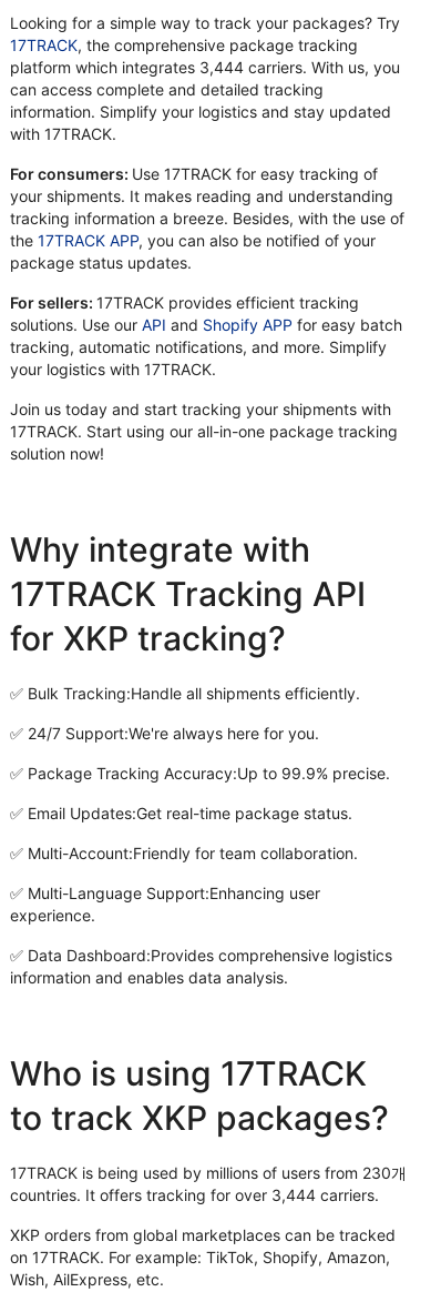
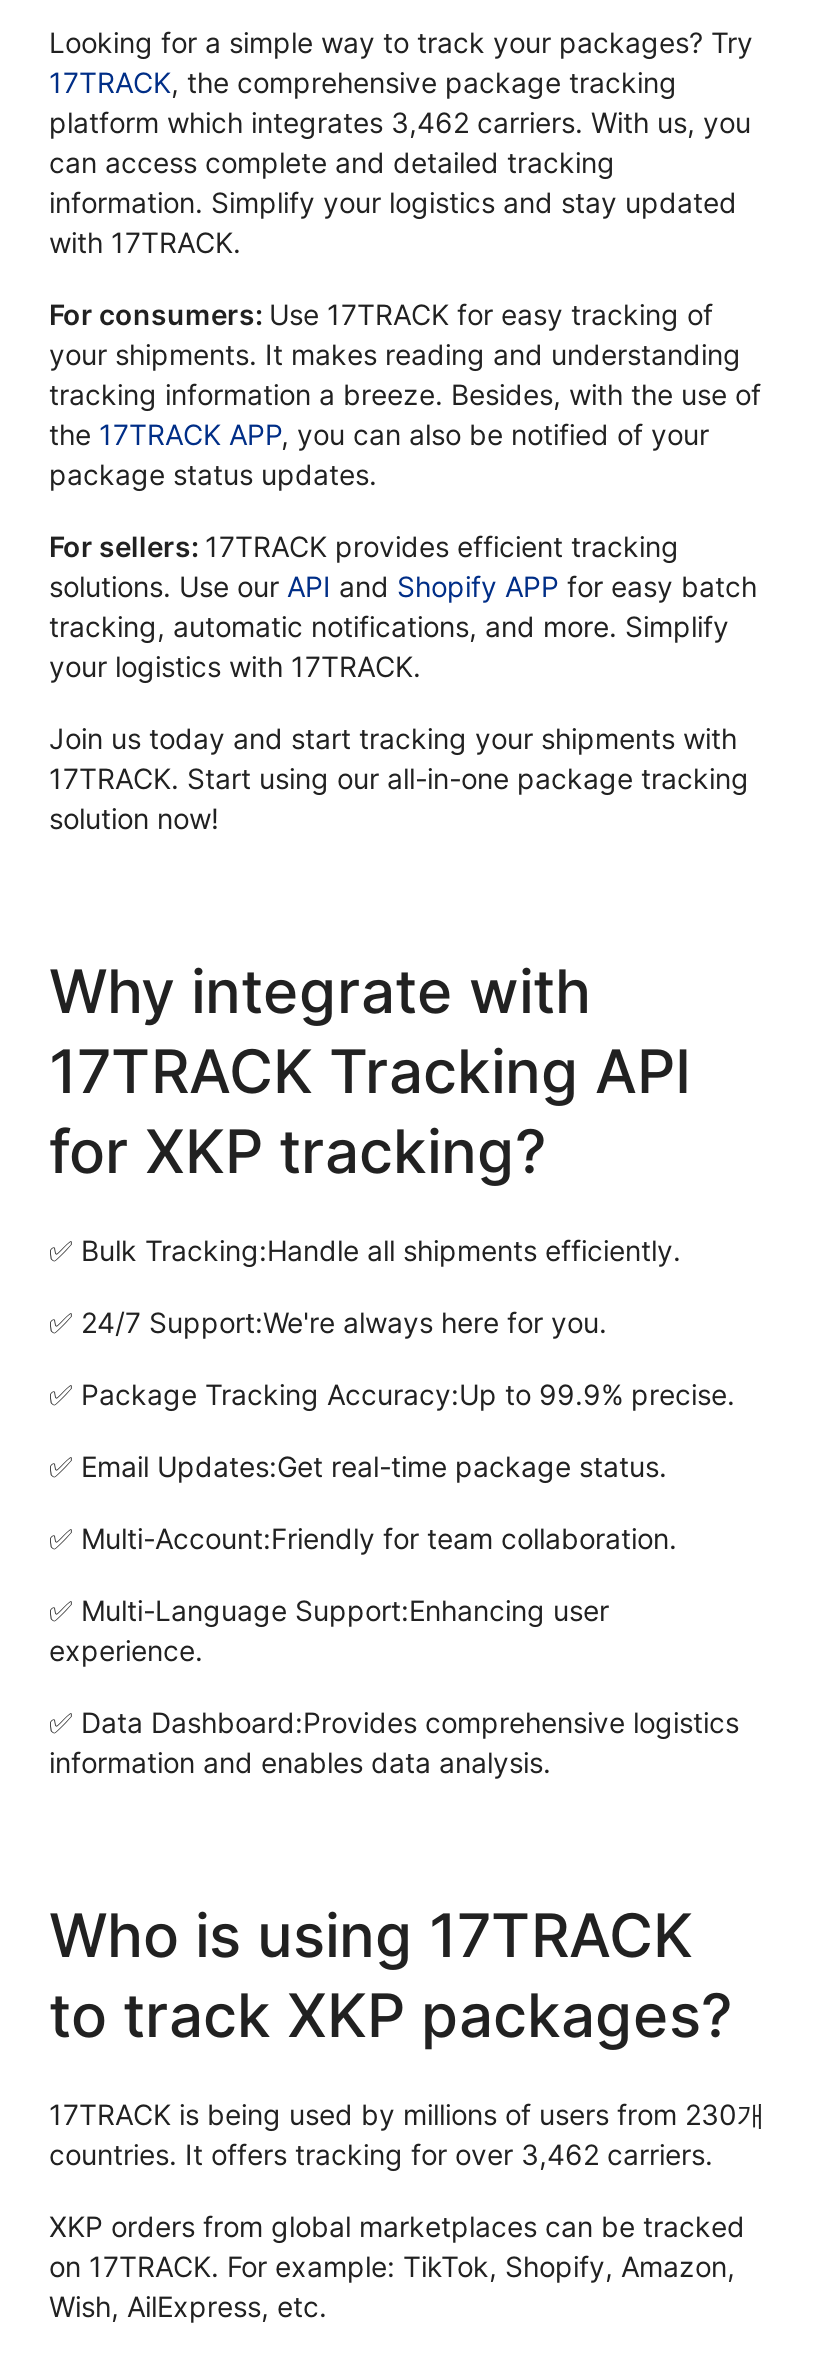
[10,58,400,77] platform which integrates 3,444 carriers. With us, you -> [49,106,751,140] platform which integrates 3,462 carriers. With us, you
[10,1186,379,1205] countries. It offers tracking for over 3,444 carriers. -> [49,2138,713,2172] countries. It offers tracking for over 3,462 carriers.

